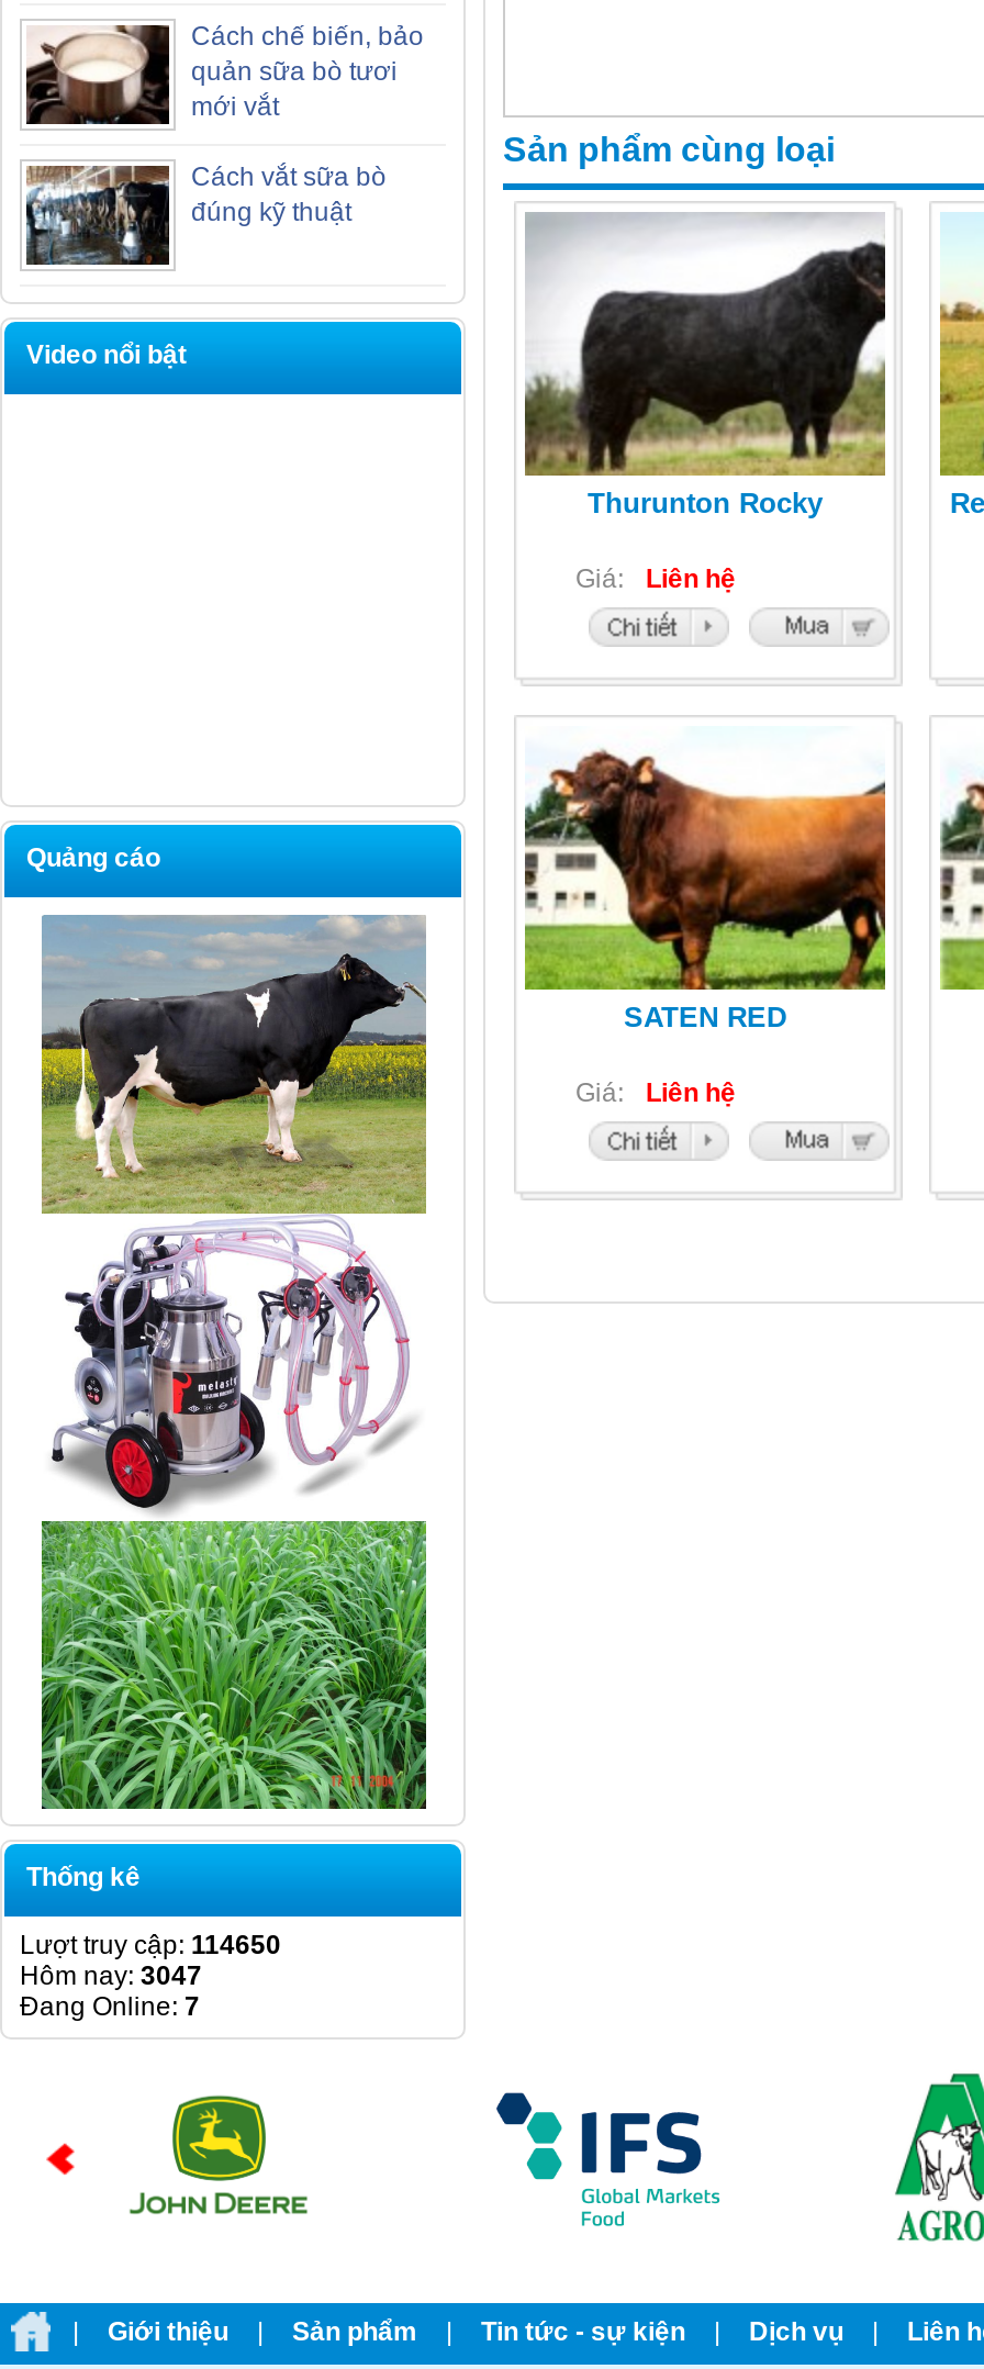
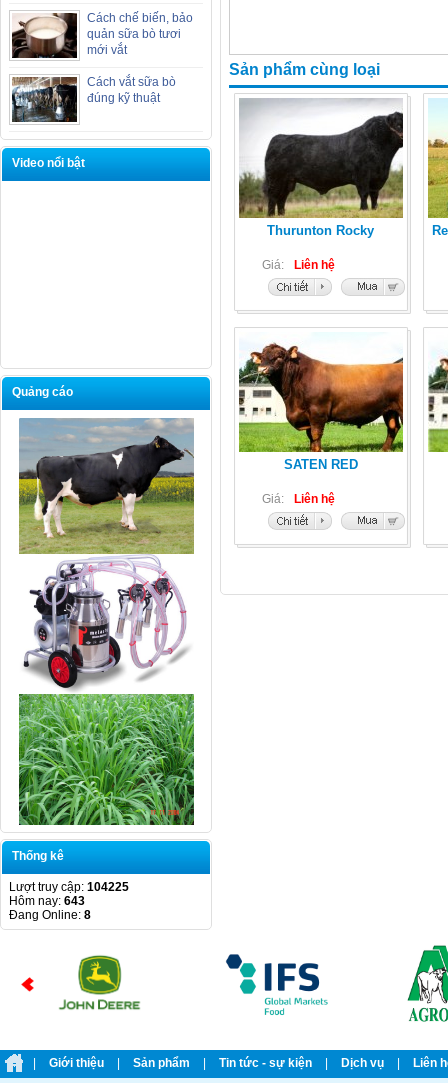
[20,1930,281,1960] Lượt truy cập: 114650 -> [9,880,129,894] Lượt truy cập: 104225
[20,1960,202,1991] Hôm nay: 3047 -> [9,894,85,908] Hôm nay: 643
[20,1991,200,2022] Đang Online: 7 -> [9,908,91,922] Đang Online: 8

